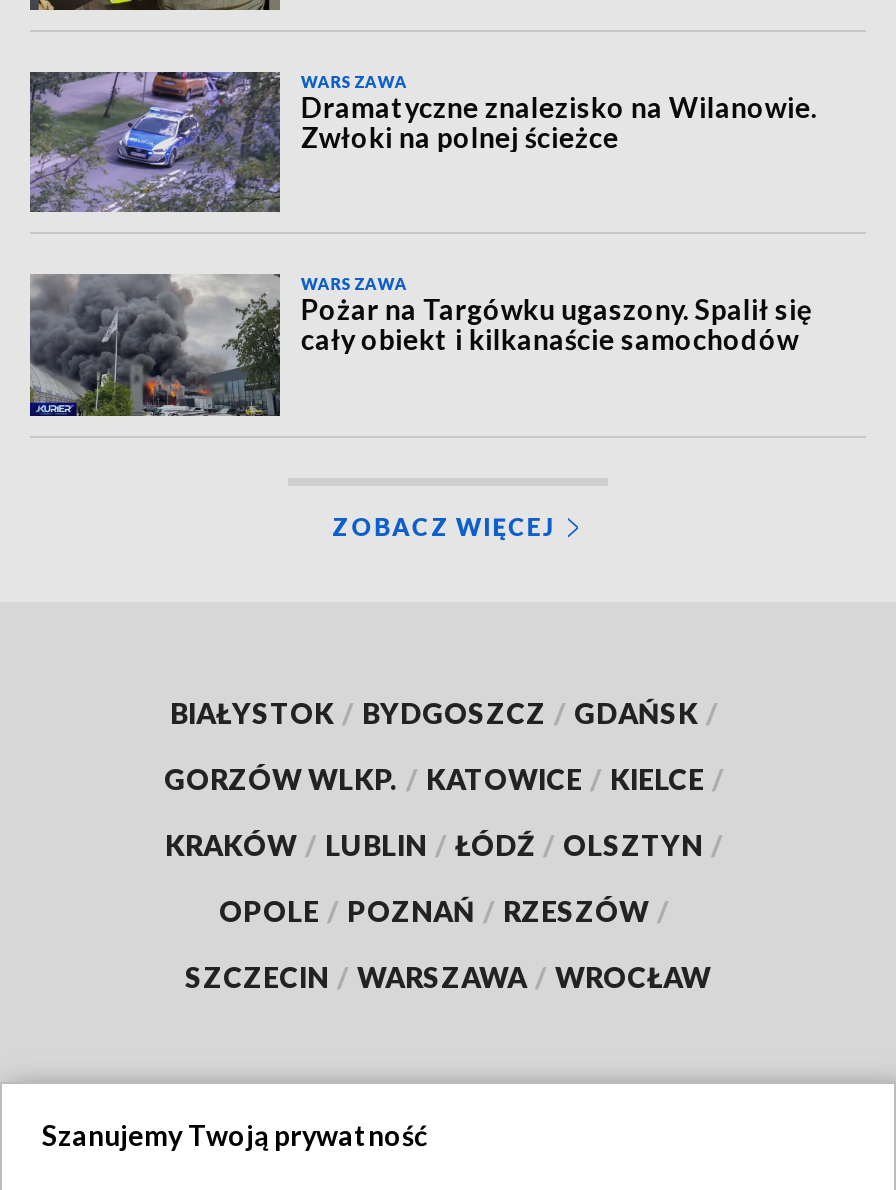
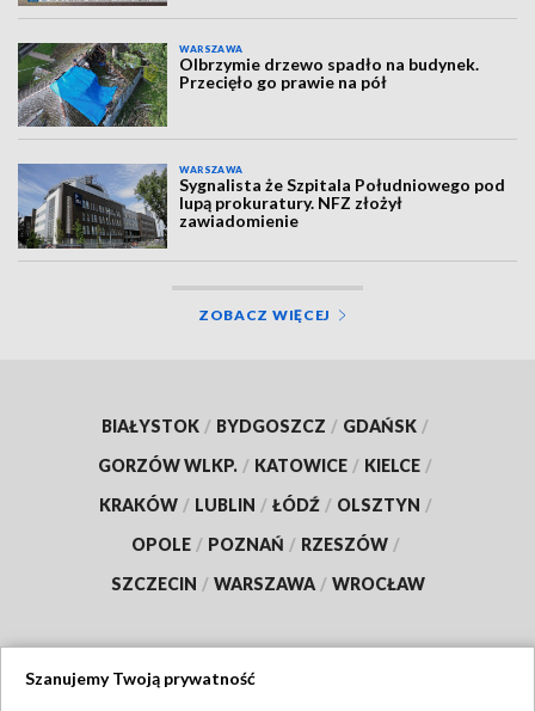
[28,70,817,214] [image] | Dramatyczne znalezisko na Wilanowie. | Zwłoki na polnej ścieżce -> [18,42,479,127] [image] | Olbrzymie drzewo spadło na budynek. | Przecięło go prawie na pół
[28,274,811,418] [image] | Pożar na Targówku ugaszony. Spalił się | cały obiekt i kilkanaście samochodów -> [17,164,506,249] [image] | Sygnalista że Szpitala Południowego pod | lupą prokuratury. NFZ złożył | zawiadomienie

